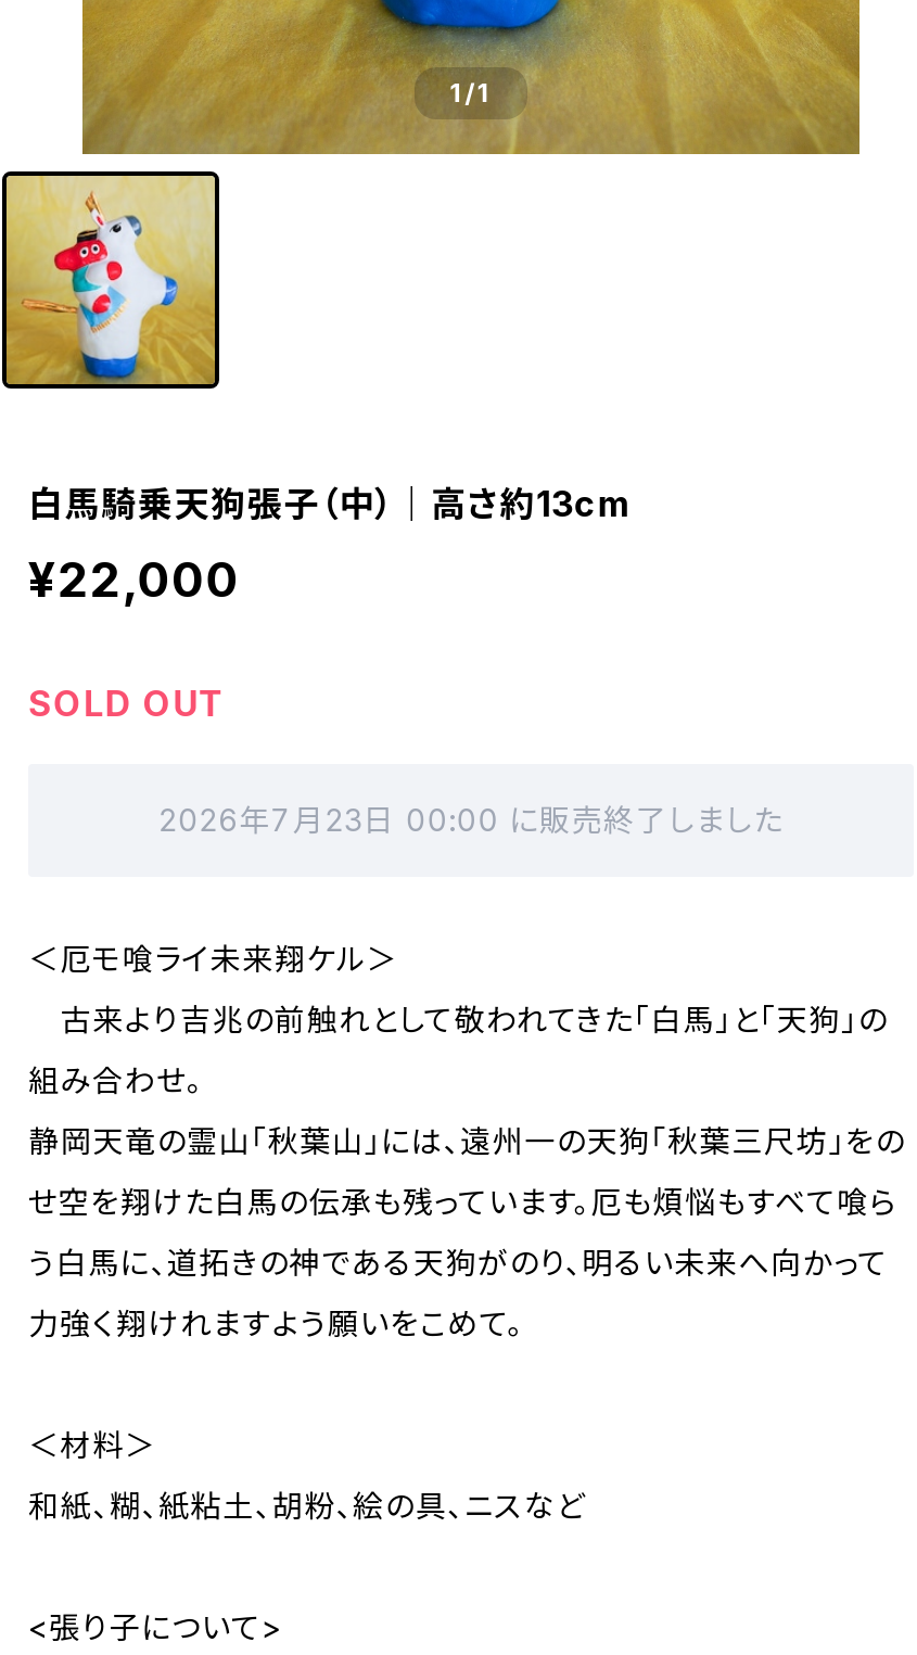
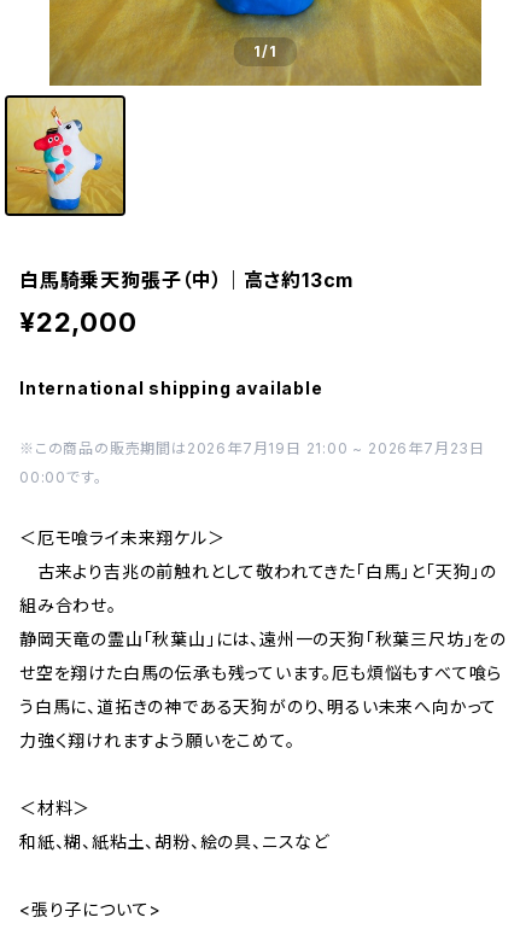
[28,682,783,838] SOLD OUT | 2026年7月23日 00:00 に販売終了しました -> [19,378,485,486] International shipping available | ※この商品の販売期間は2026年7月19日 21:00 ~ 2026年7月23日 | 00:00です。

